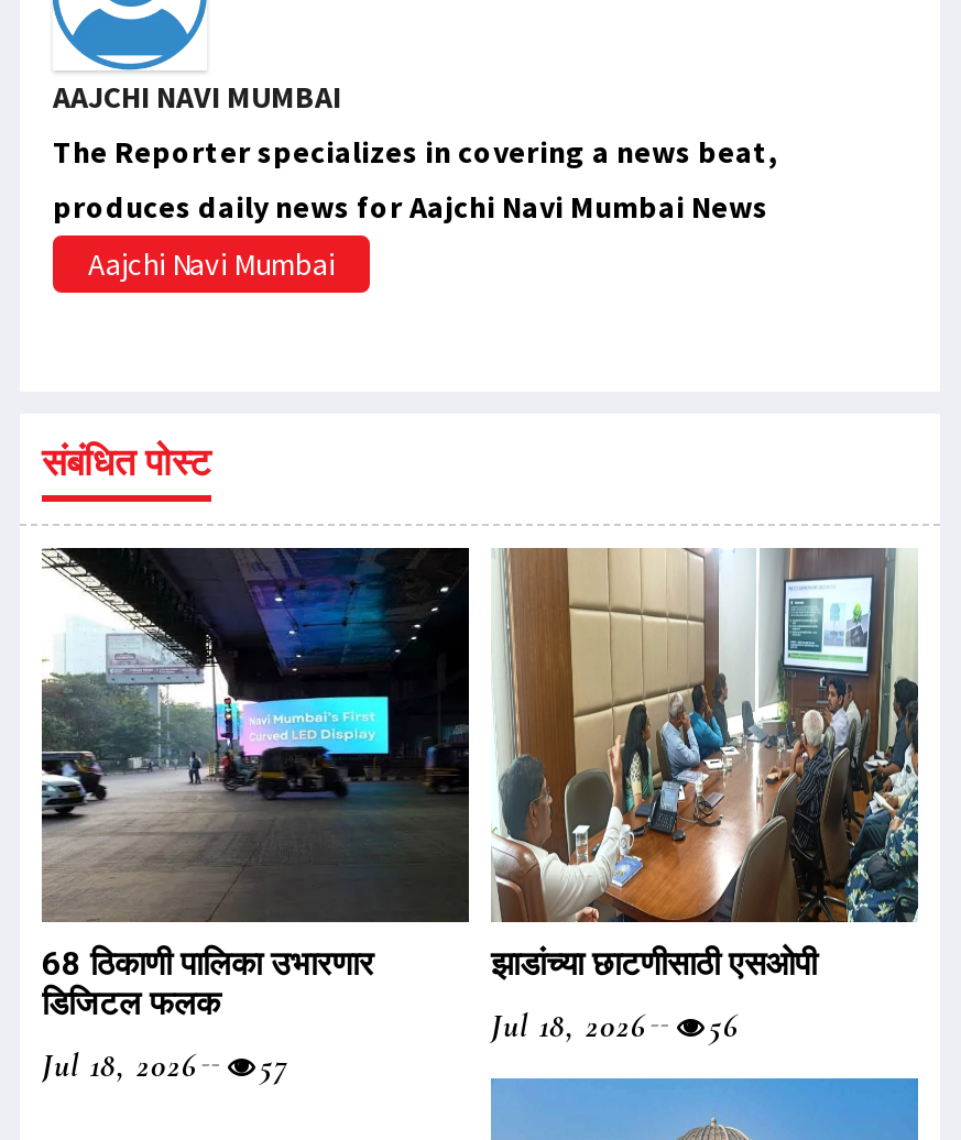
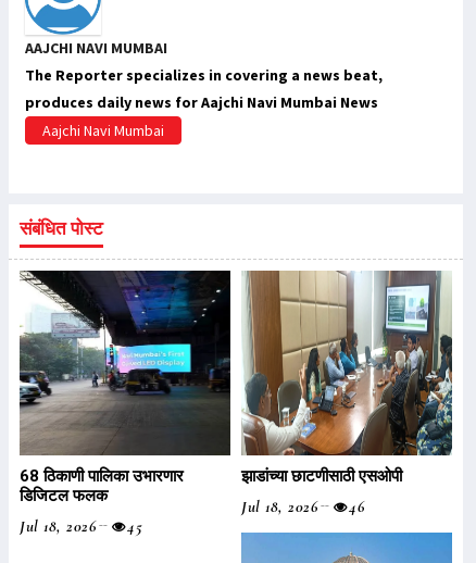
[491,1006,738,1046] Jul 18, 2026 56 -> [241,497,364,516] Jul 18, 2026 46
[42,1046,288,1085] Jul 18, 2026 57 -> [20,516,142,536] Jul 18, 2026 45

